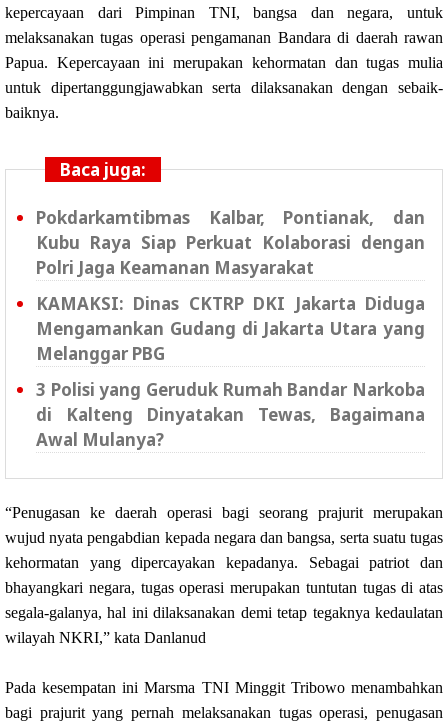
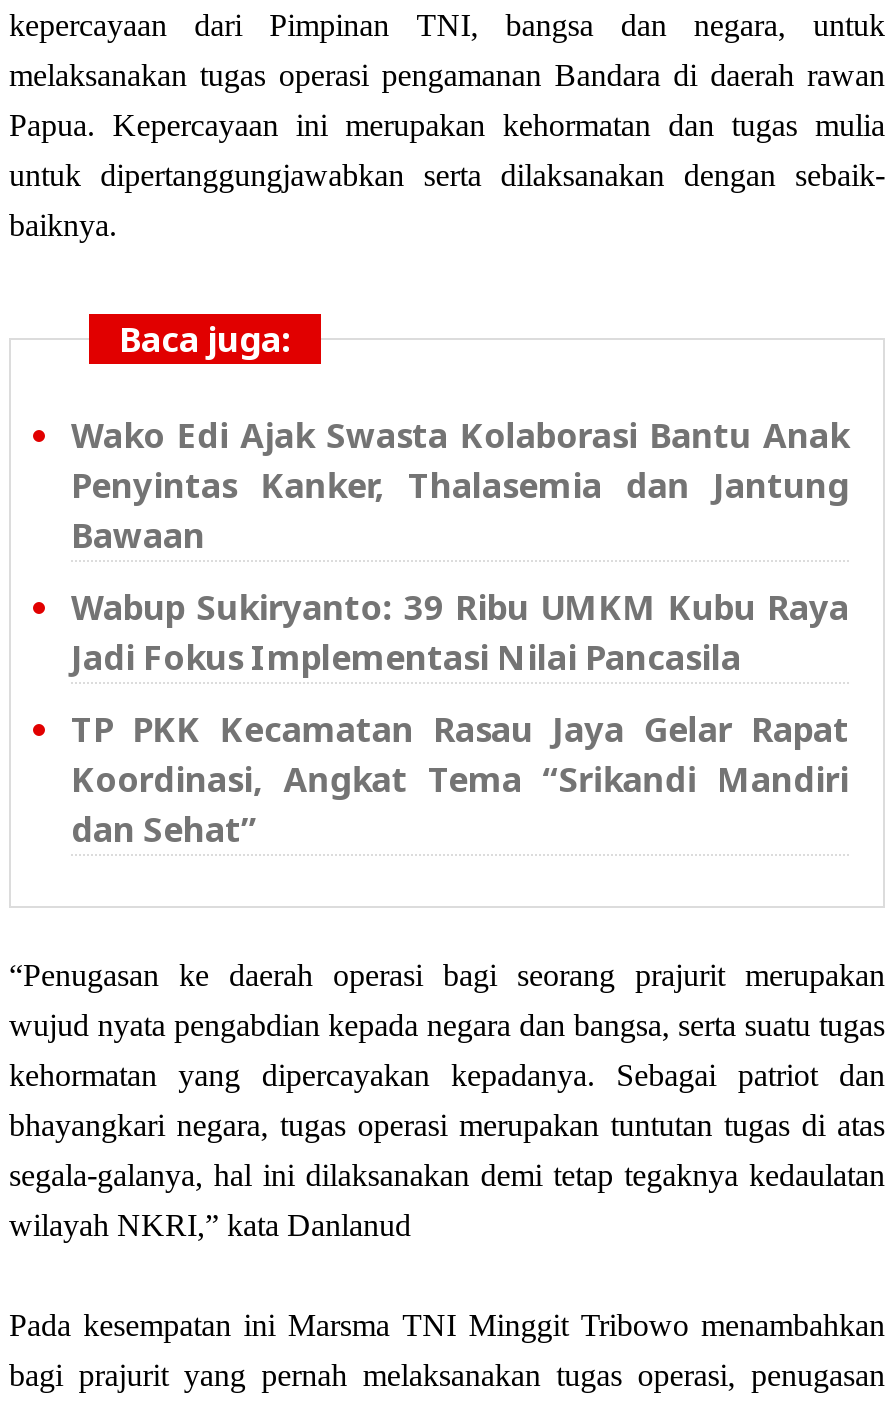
[36,206,425,279] Pokdarkamtibmas Kalbar, Pontianak, dan | Kubu Raya Siap Perkuat Kolaborasi dengan | Polri Jaga Keamanan Masyarakat -> [71,411,849,557] Wako Edi Ajak Swasta Kolaborasi Bantu Anak | Penyintas Kanker, Thalasemia dan Jantung | Bawaan
[36,292,425,365] KAMAKSI: Dinas CKTRP DKI Jakarta Diduga | Mengamankan Gudang di Jakarta Utara yang | Melanggar PBG -> [71,583,849,679] Wabup Sukiryanto: 39 Ribu UMKM Kubu Raya | Jadi Fokus Implementasi Nilai Pancasila
[36,378,425,451] 3 Polisi yang Geruduk Rumah Bandar Narkoba | di Kalteng Dinyatakan Tewas, Bagaimana | Awal Mulanya? -> [71,705,849,851] TP PKK Kecamatan Rasau Jaya Gelar Rapat | Koordinasi, Angkat Tema “Srikandi Mandiri | dan Sehat”

